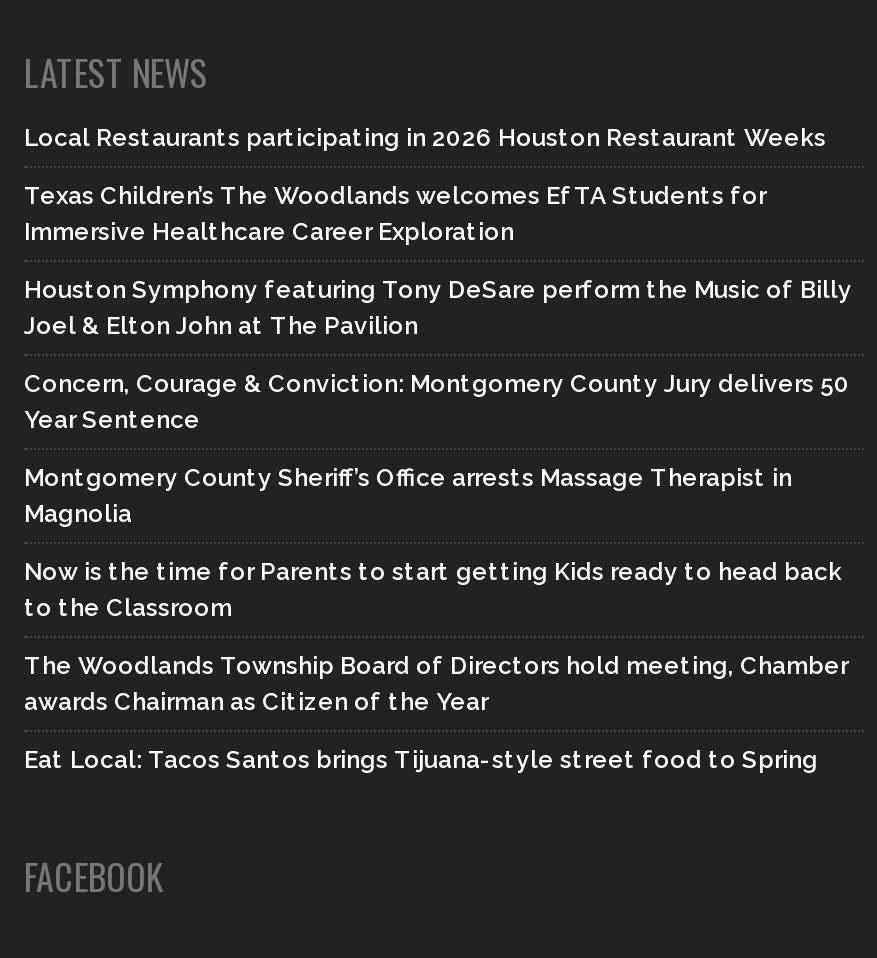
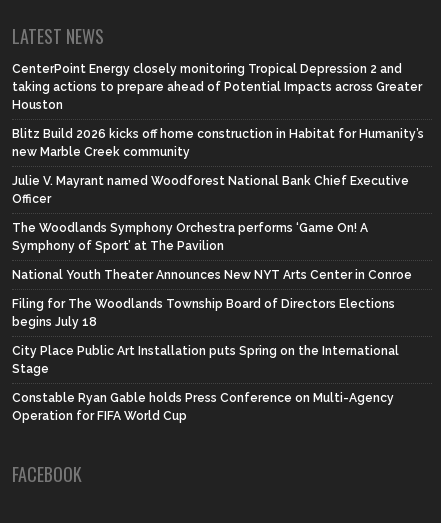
[24,124,826,152] Local Restaurants participating in 2026 Houston Restaurant Weeks -> [12,62,422,112] CenterPoint Energy closely monitoring Tropical Depression 2 and | taking actions to prepare ahead of Potential Impacts across Greater | Houston
[24,182,766,246] Texas Children’s The Woodlands welcomes EfTA Students for | Immersive Healthcare Career Exploration -> [12,127,424,159] Blitz Build 2026 kicks off home construction in Habitat for Humanity’s | new Marble Creek community
[24,276,852,340] Houston Symphony featuring Tony DeSare perform the Music of Billy | Joel & Elton John at The Pavilion -> [12,174,409,206] Julie V. Mayrant named Woodforest National Bank Chief Executive | Officer
[24,370,850,434] Concern, Courage & Conviction: Montgomery County Jury delivers 50 | Year Sentence -> [12,221,368,253] The Woodlands Symphony Orchestra performs ‘Game On! A | Symphony of Sport’ at The Pavilion
[24,464,792,528] Montgomery County Sheriff’s Office arrests Massage Therapist in | Magnolia -> [12,268,412,282] National Youth Theater Announces New NYT Arts Center in Conroe
[24,558,842,622] Now is the time for Parents to start getting Kids ready to head back | to the Classroom -> [12,297,395,329] Filing for The Woodlands Township Board of Directors Elections | begins July 18
[24,652,848,716] The Woodlands Township Board of Directors hold meeting, Chamber | awards Chairman as Citizen of the Year -> [12,344,399,376] City Place Public Art Installation puts Spring on the International | Stage
[24,746,818,774] Eat Local: Tacos Santos brings Tijuana-style street food to Spring -> [12,391,394,423] Constable Ryan Gable holds Press Conference on Multi-Agency | Operation for FIFA World Cup

